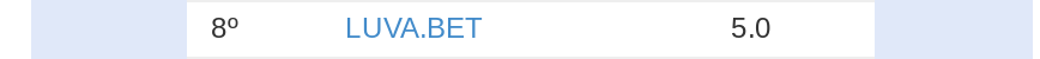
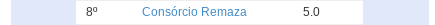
[345,13,482,46] LUVA.BET -> [142,5,247,19] Consórcio Remaza

